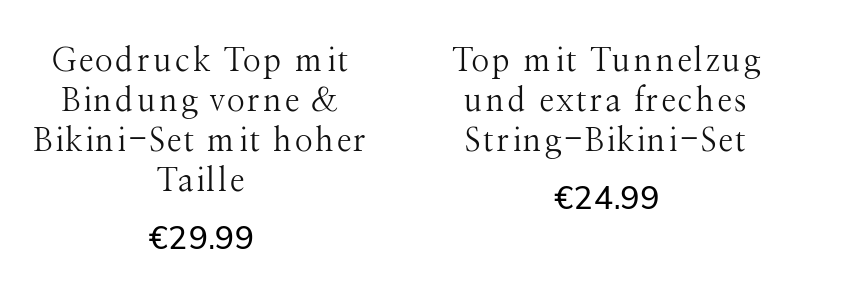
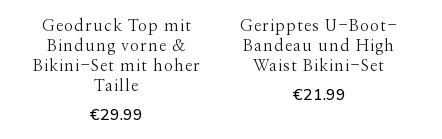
[452,45,762,157] Top mit Tunnelzug | und extra freches | String-Bikini-Set -> [240,18,398,74] Geripptes U-Boot- | Bandeau und High | Waist Bikini-Set
[554,177,660,221] €24.99 -> [293,84,346,106] €21.99

